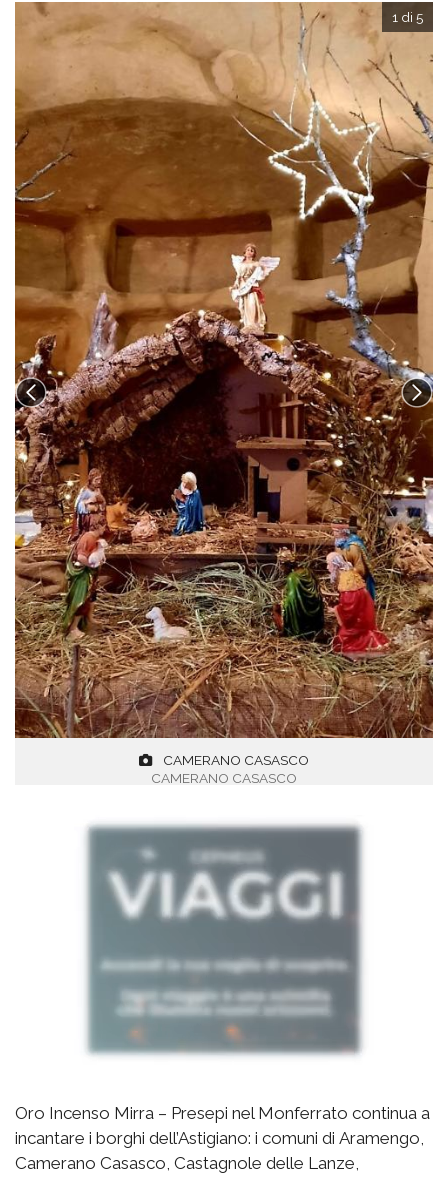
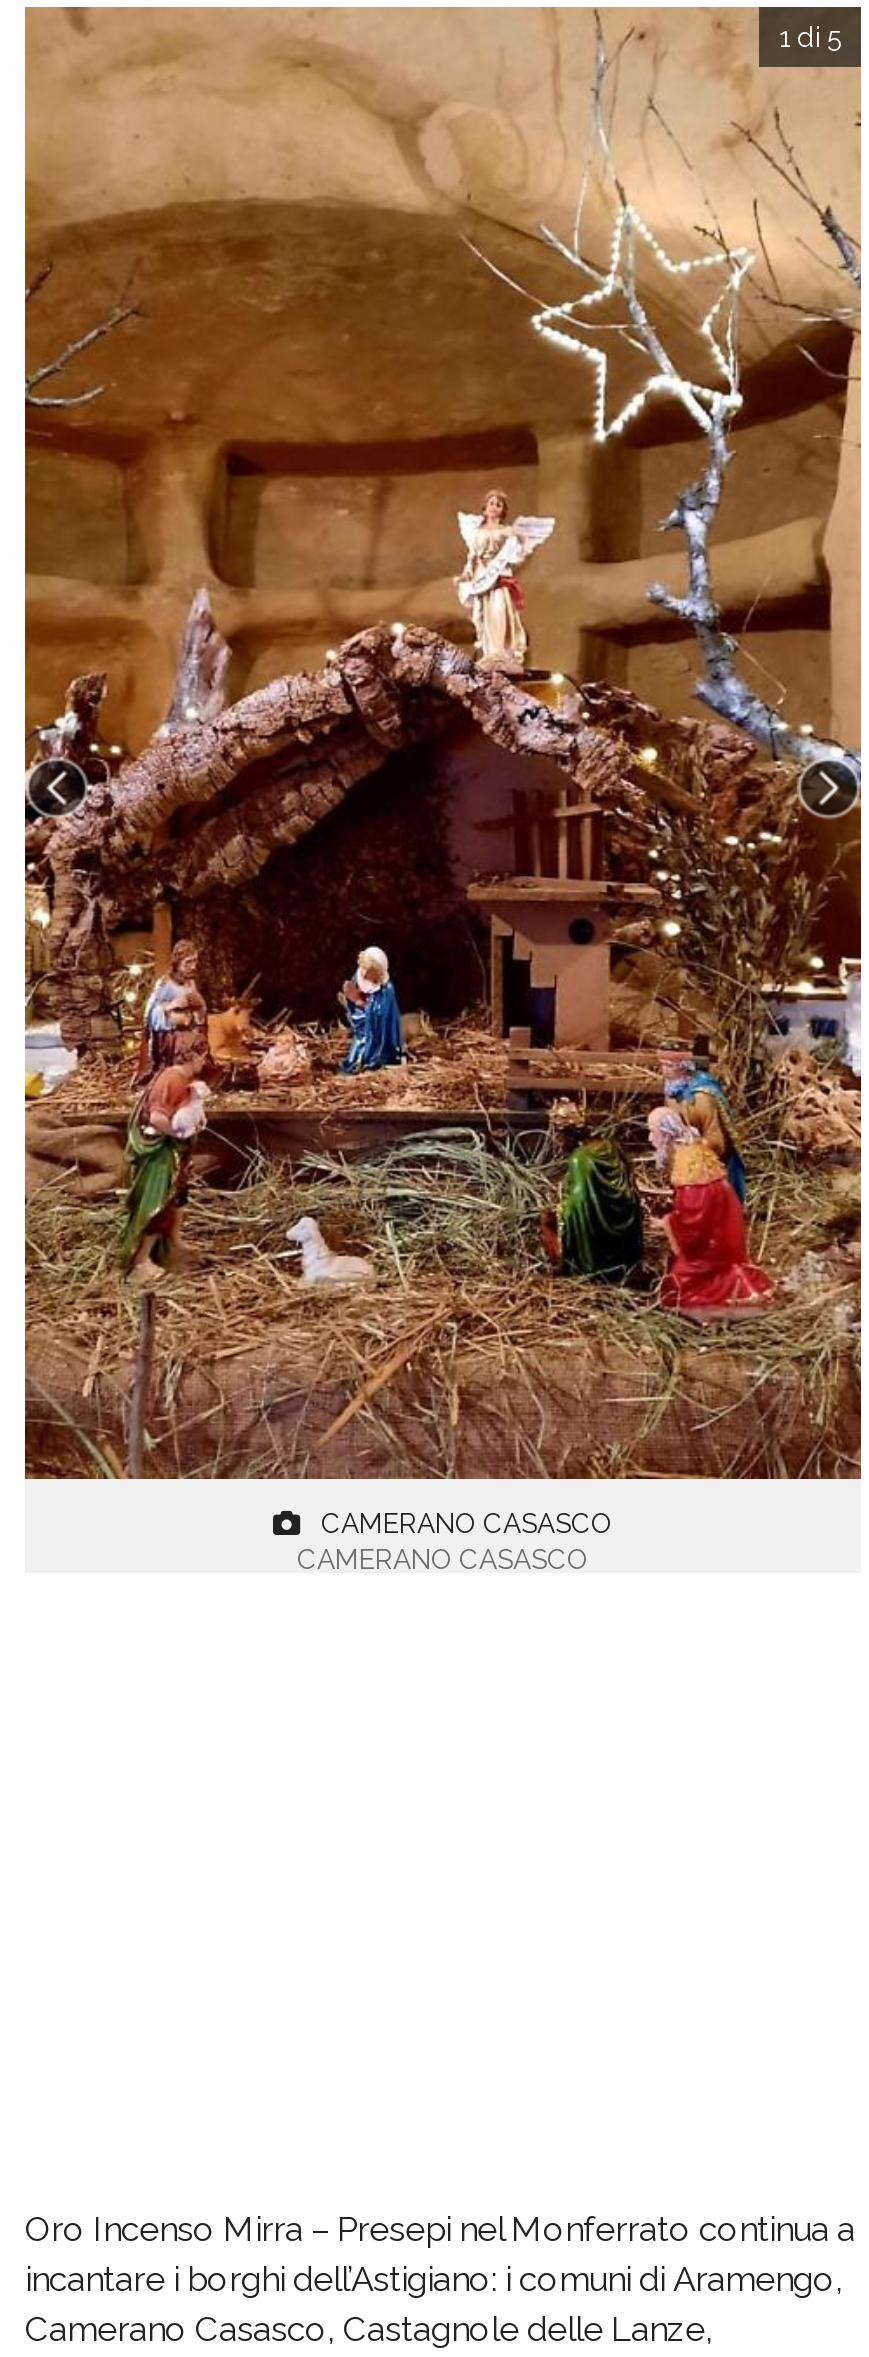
[85,824,363,1056] [image] -> none

